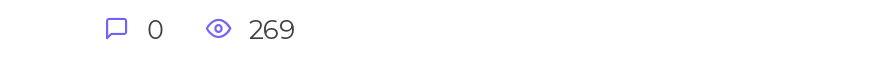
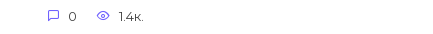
[249,14,295,44] 269 -> [119,9,144,24] 1.4к.

